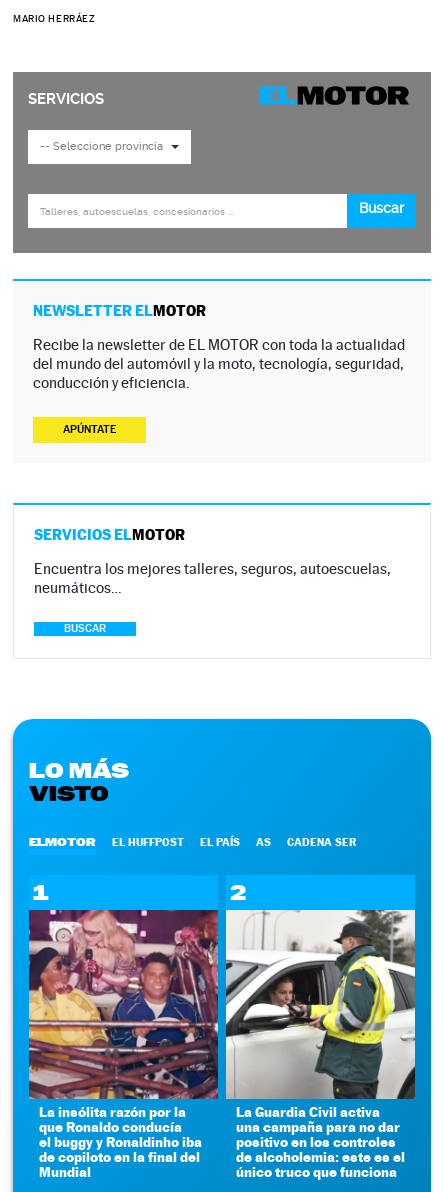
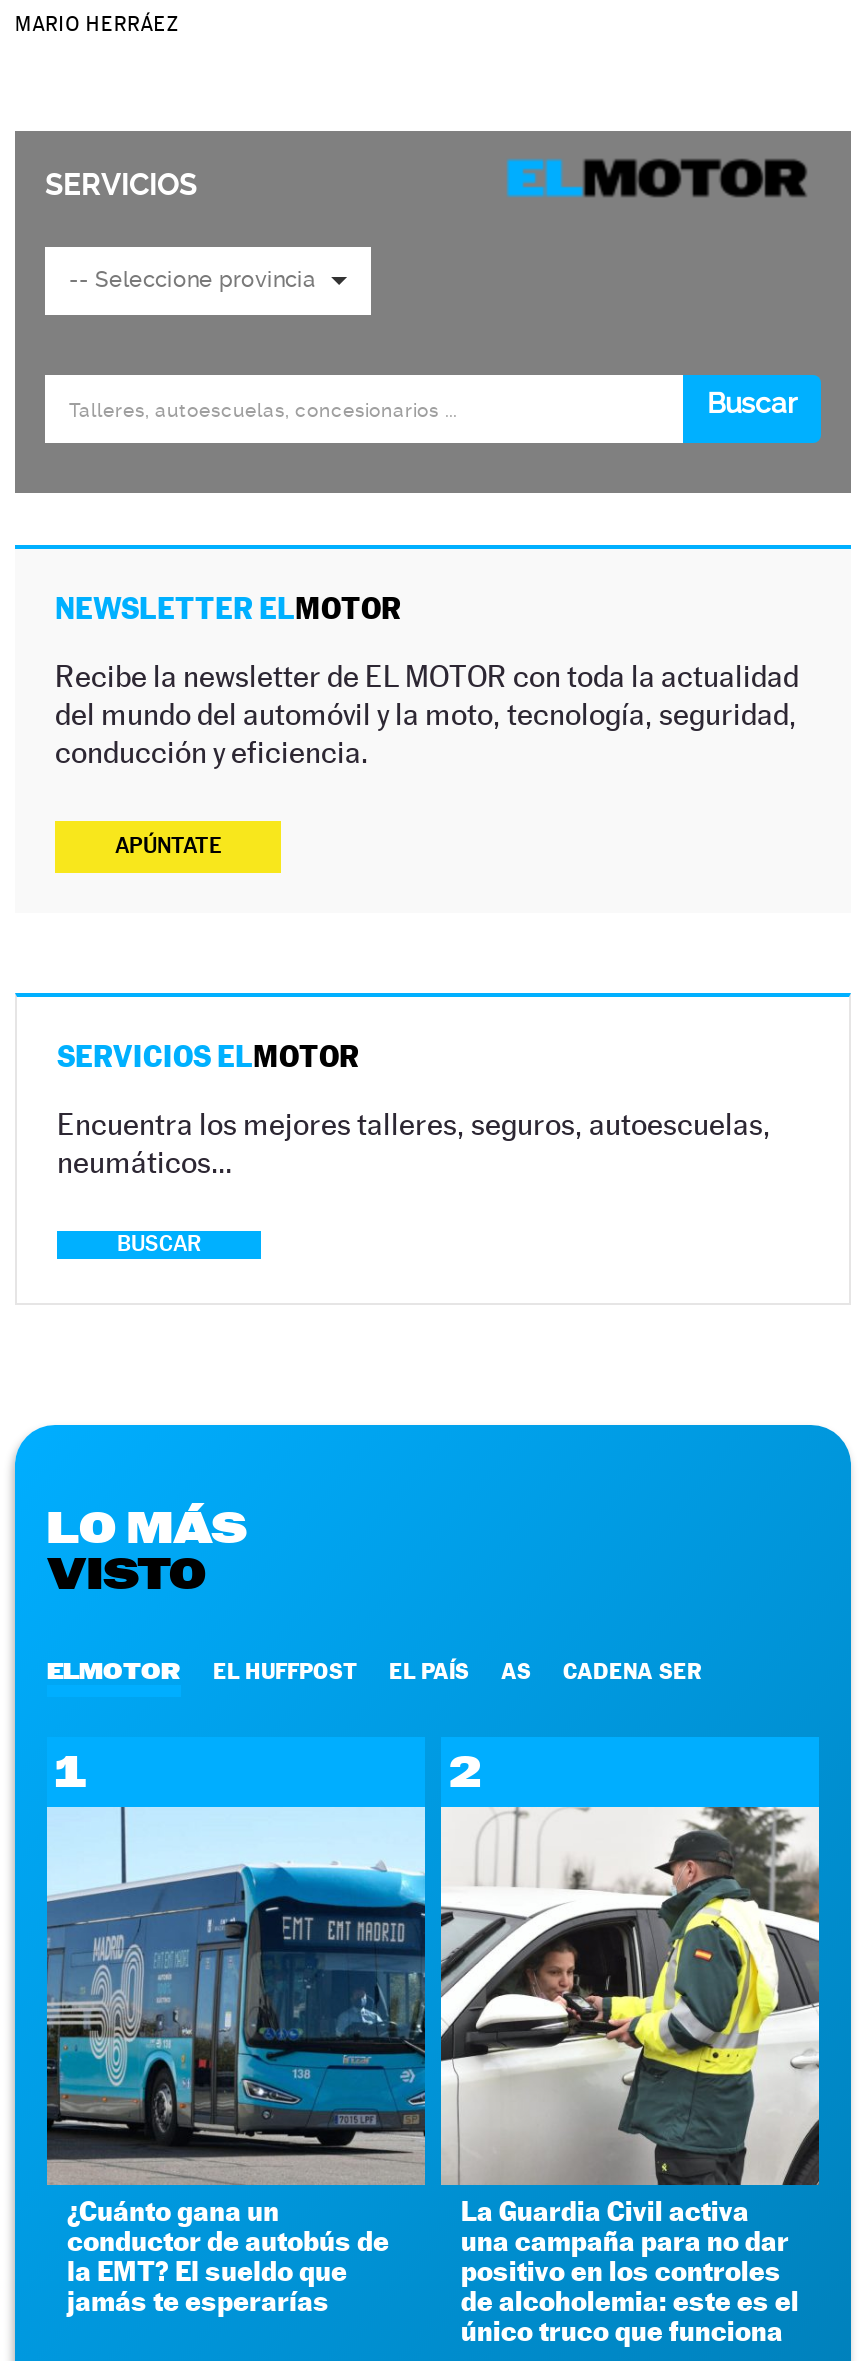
[28,909,219,1180] [image] | La insólita razón por la | que Ronaldo conducía | el buggy y Ronaldinho iba | de copiloto en la final del | Mundial -> [45,1805,427,2317] [image] | ¿Cuánto gana un | conductor de autobús de | la EMT? El sueldo que | jamás te esperarías

